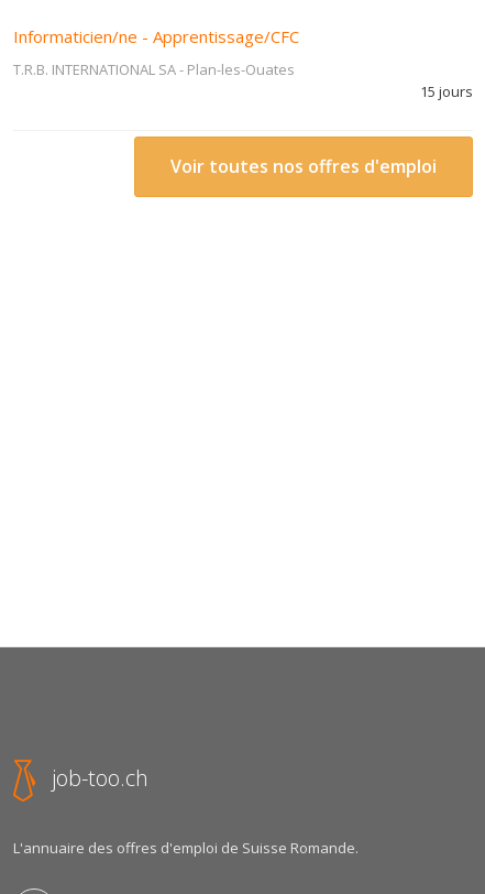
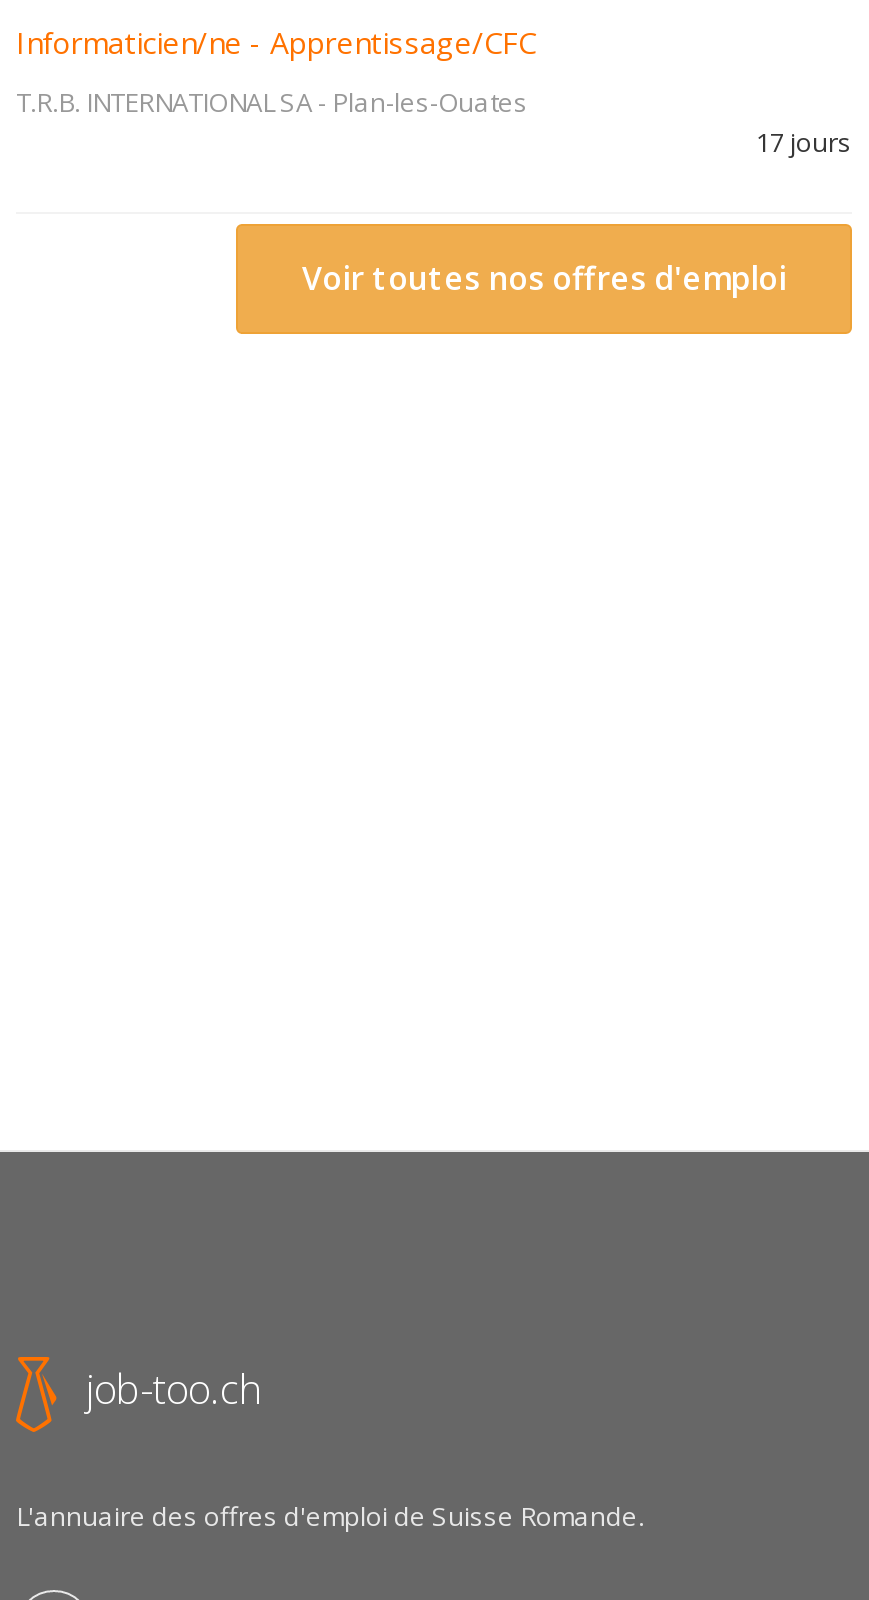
[420,81,473,101] 15 jours -> [756,124,852,160] 17 jours

